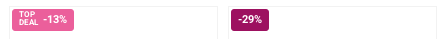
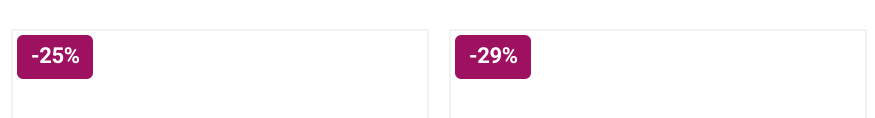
[43,11,67,28] -13% -> none
none -> [31,40,80,74] -25%

